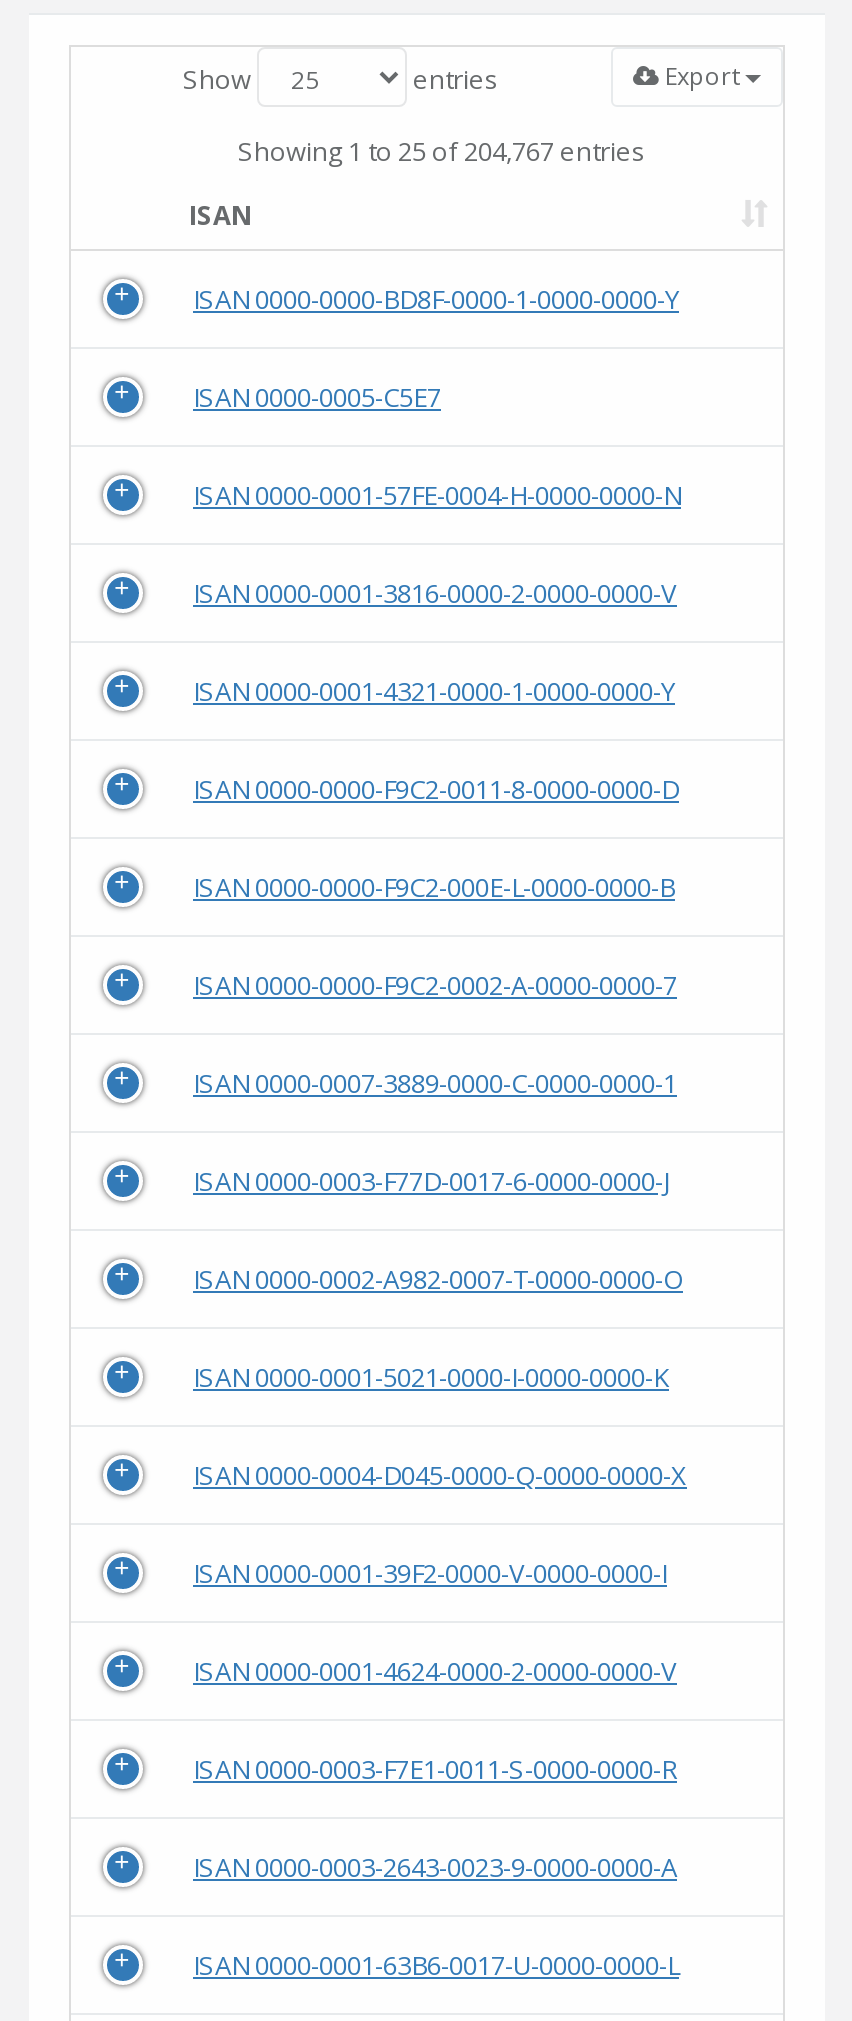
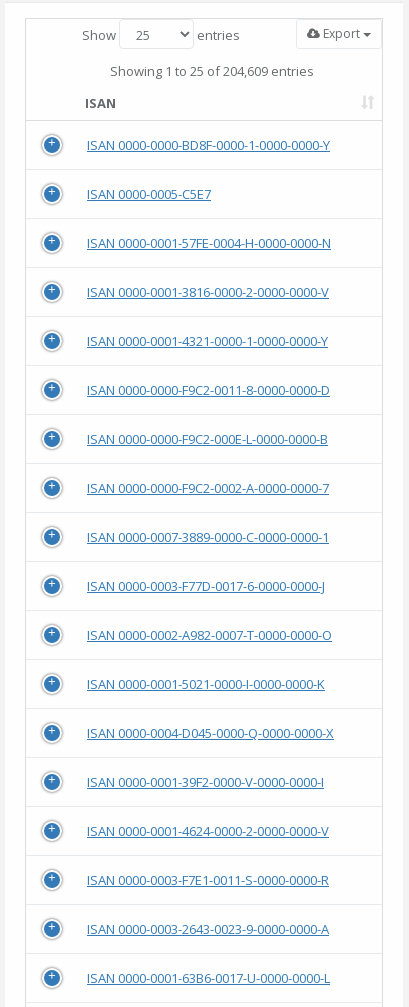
[238,133,646,169] Showing 1 to 25 of 204,767 entries -> [109,62,313,80] Showing 1 to 25 of 204,609 entries

